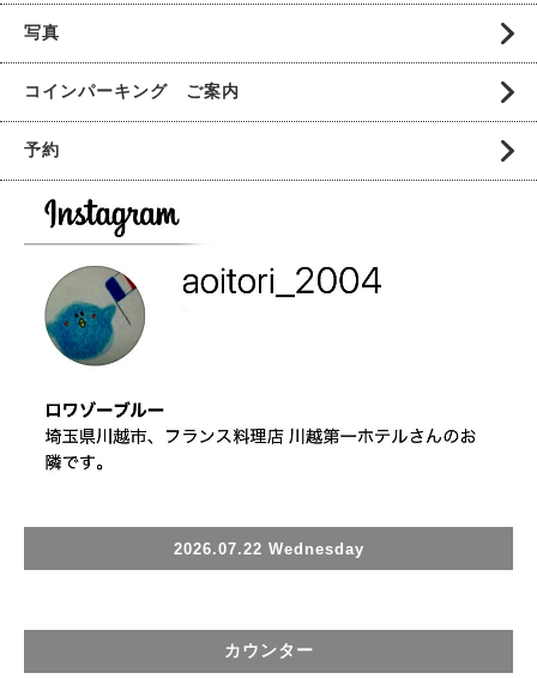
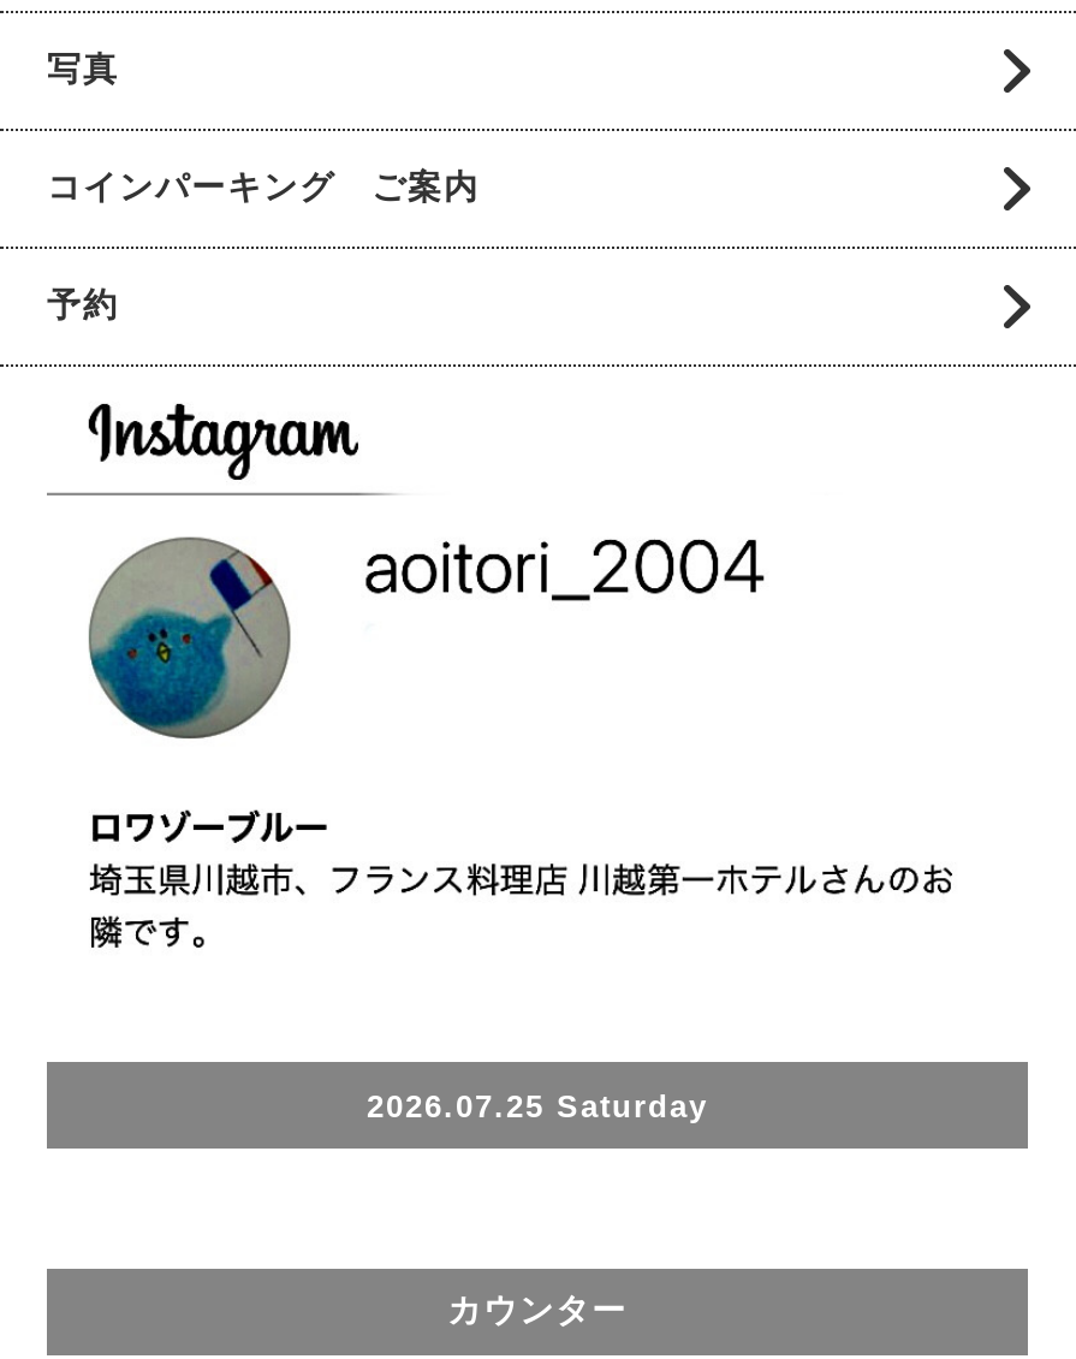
[173,540,364,558] 2026.07.22 Wednesday -> [367,1088,708,1124] 2026.07.25 Saturday

